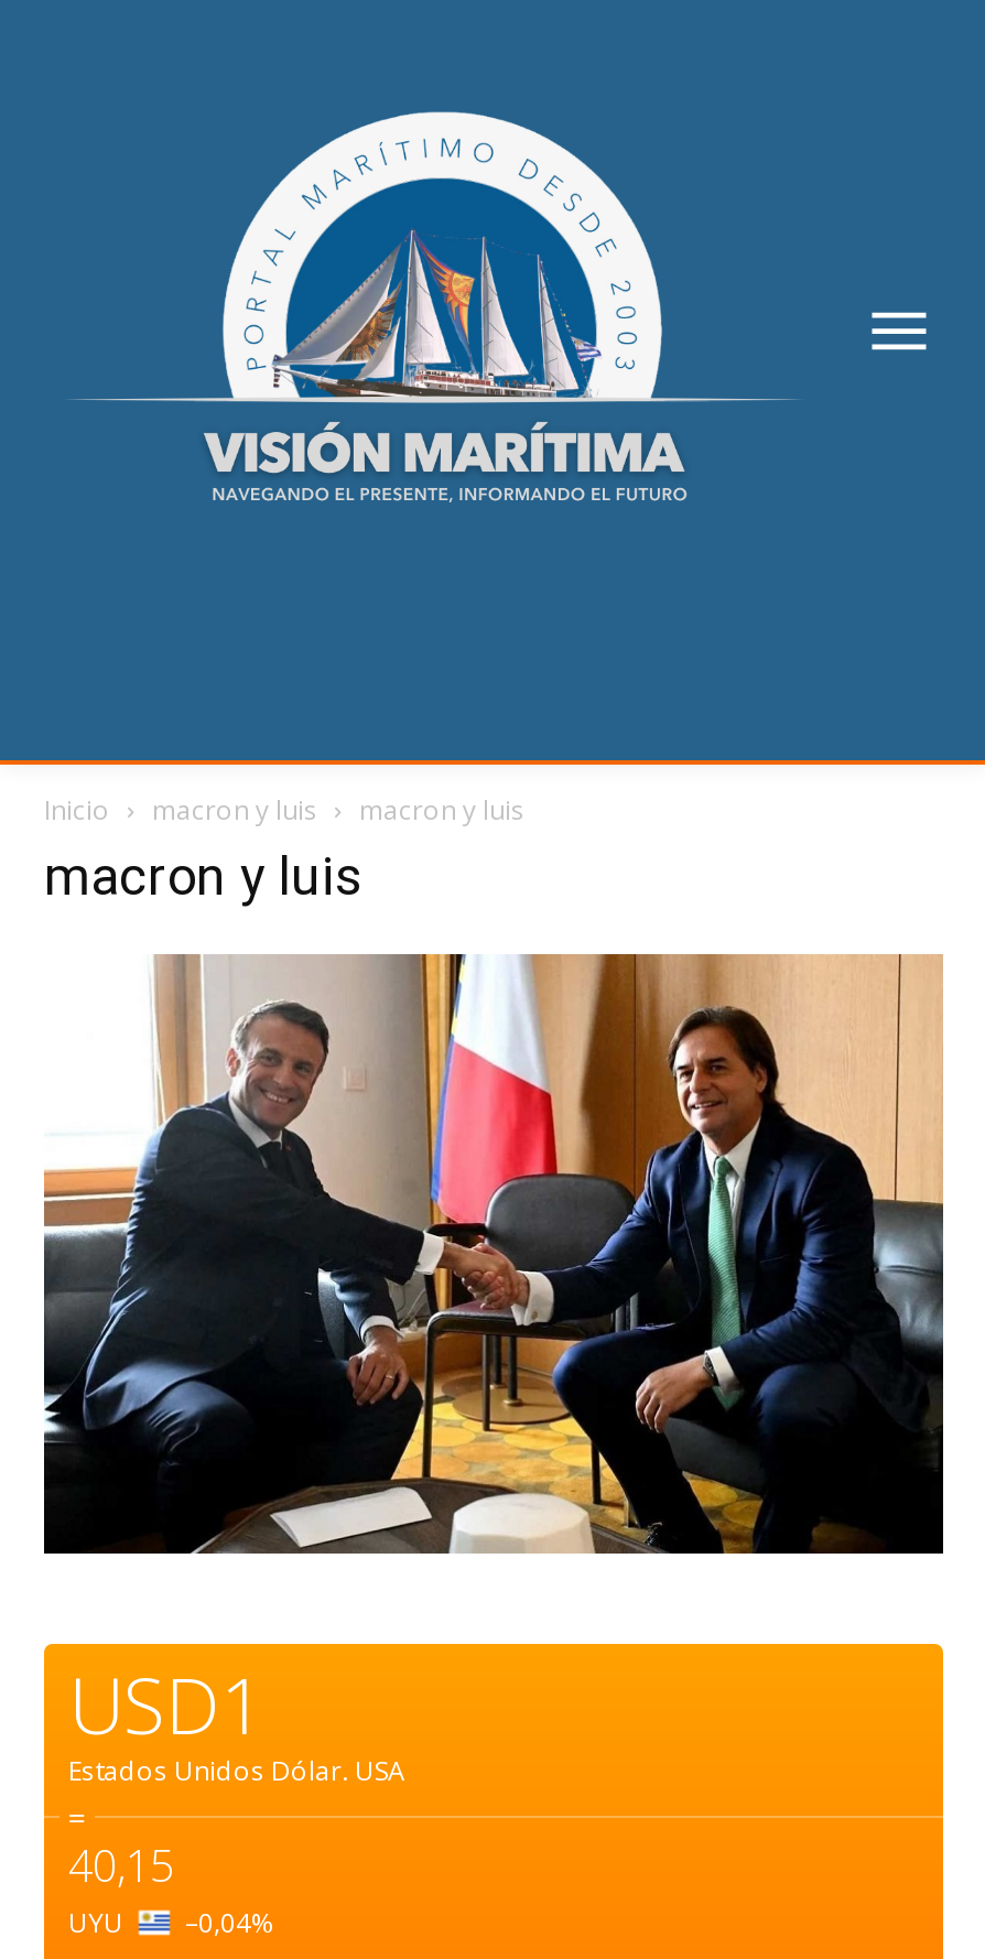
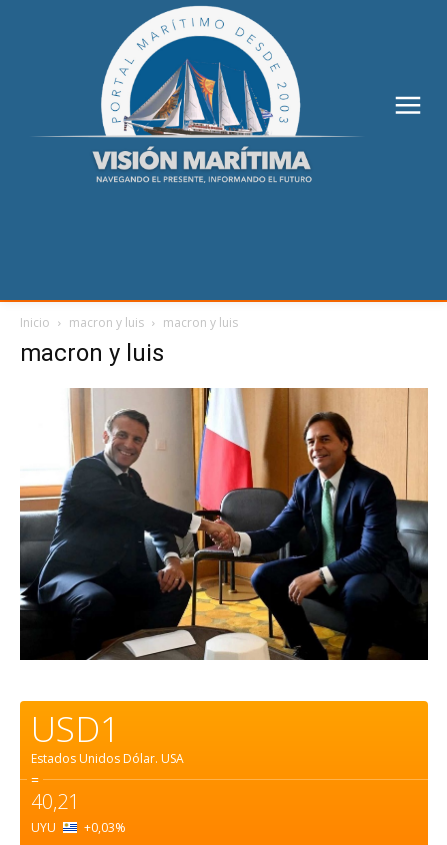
[68,1836,174,1895] 40,15 -> [31,788,79,815] 40,21
[68,1904,275,1941] UYU –0,04% -> [31,819,126,836] UYU +0,03%

